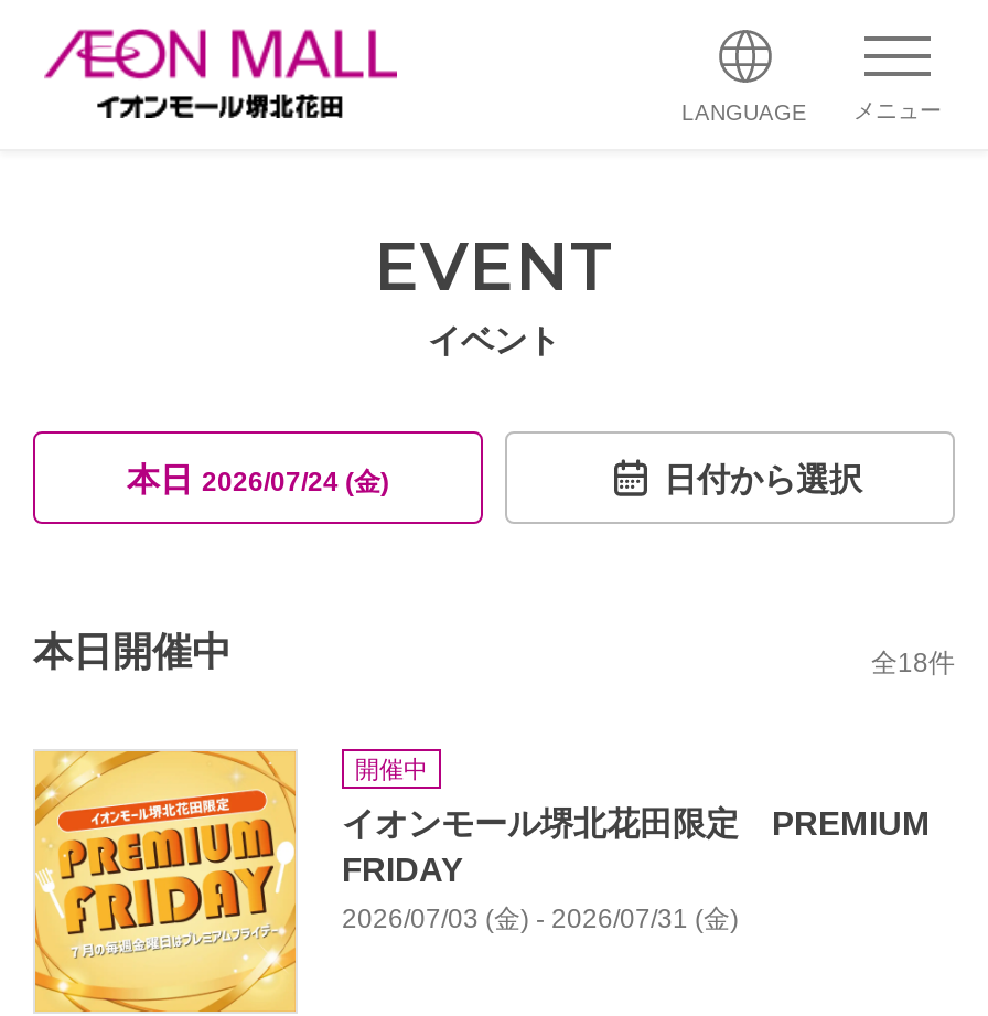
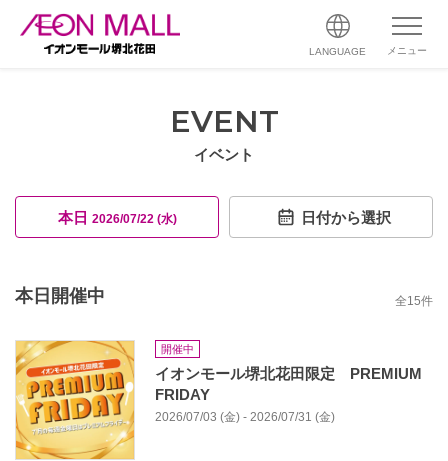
[127,459,389,496] 本日2026/07/24 (金) -> [57,208,176,225] 本日2026/07/22 (水)
[871,648,955,678] 全18件 -> [395,294,433,308] 全15件

